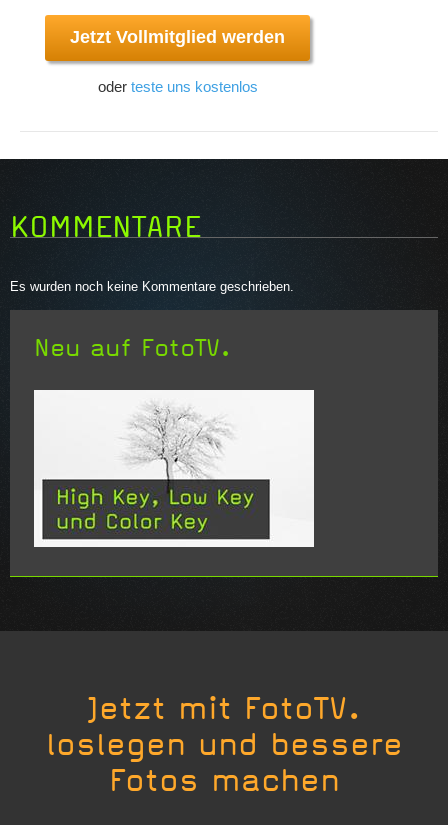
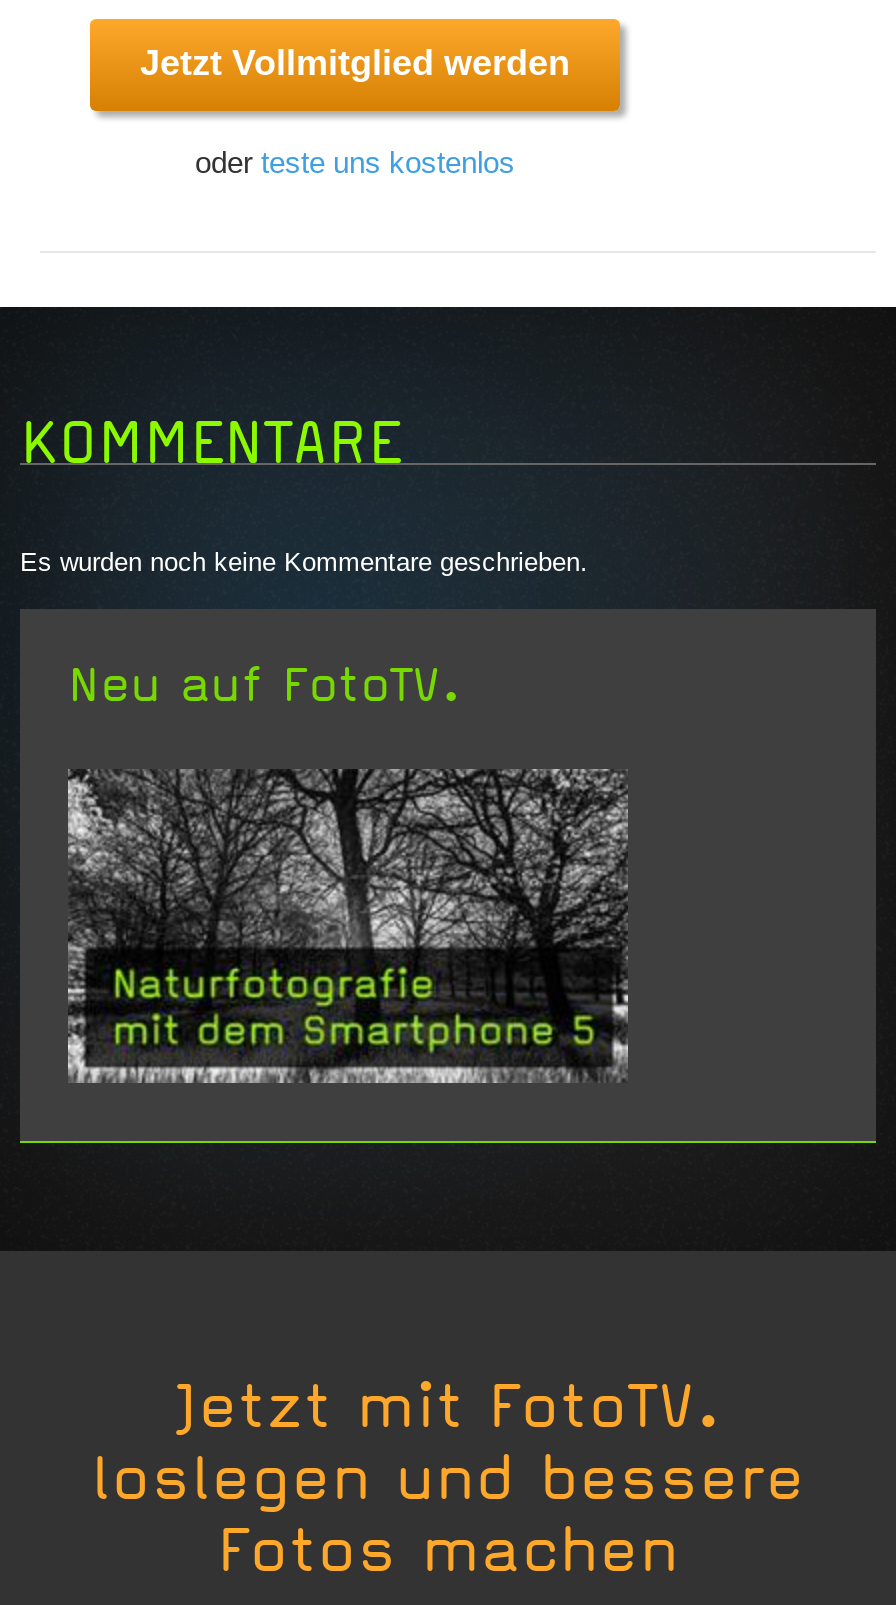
[33,389,315,548] [image] -> [68,769,628,1083] [image]

